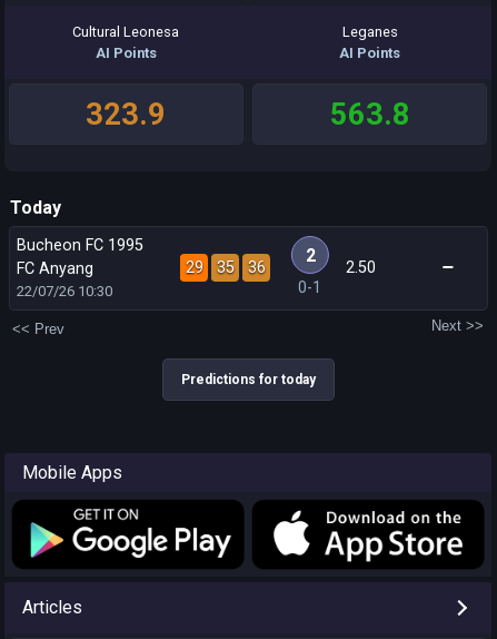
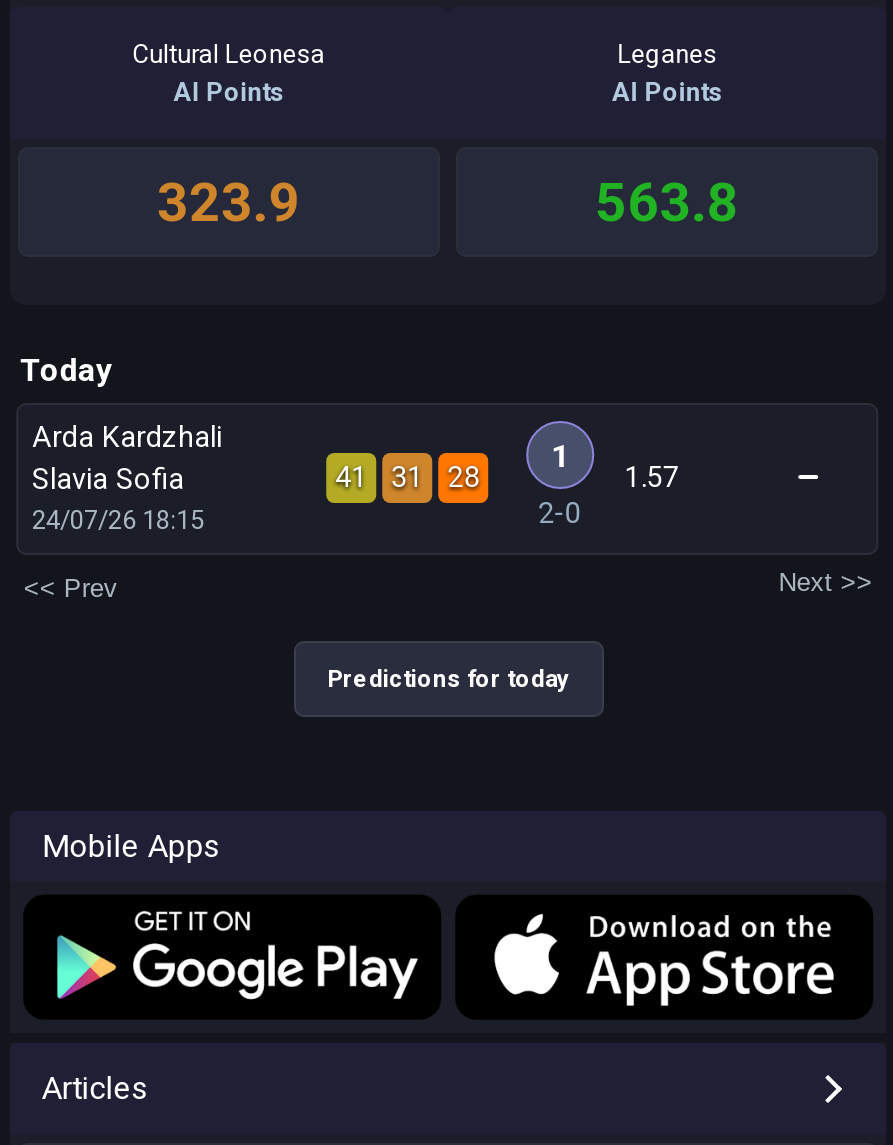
[17,236,143,300] Bucheon FC 1995 | FC Anyang | 22/07/26 10:30 -> [32,422,222,536] Arda Kardzhali | Slavia Sofia | 24/07/26 18:15
[305,245,315,266] 2 -> [551,438,569,476] 1
[185,259,266,278] 29 | 35 | 36 -> [336,462,480,496] 41 | 31 | 28
[346,259,376,278] 2.50 -> [625,462,679,496] 1.57
[298,279,322,298] 0-1 -> [538,498,580,532] 2-0

